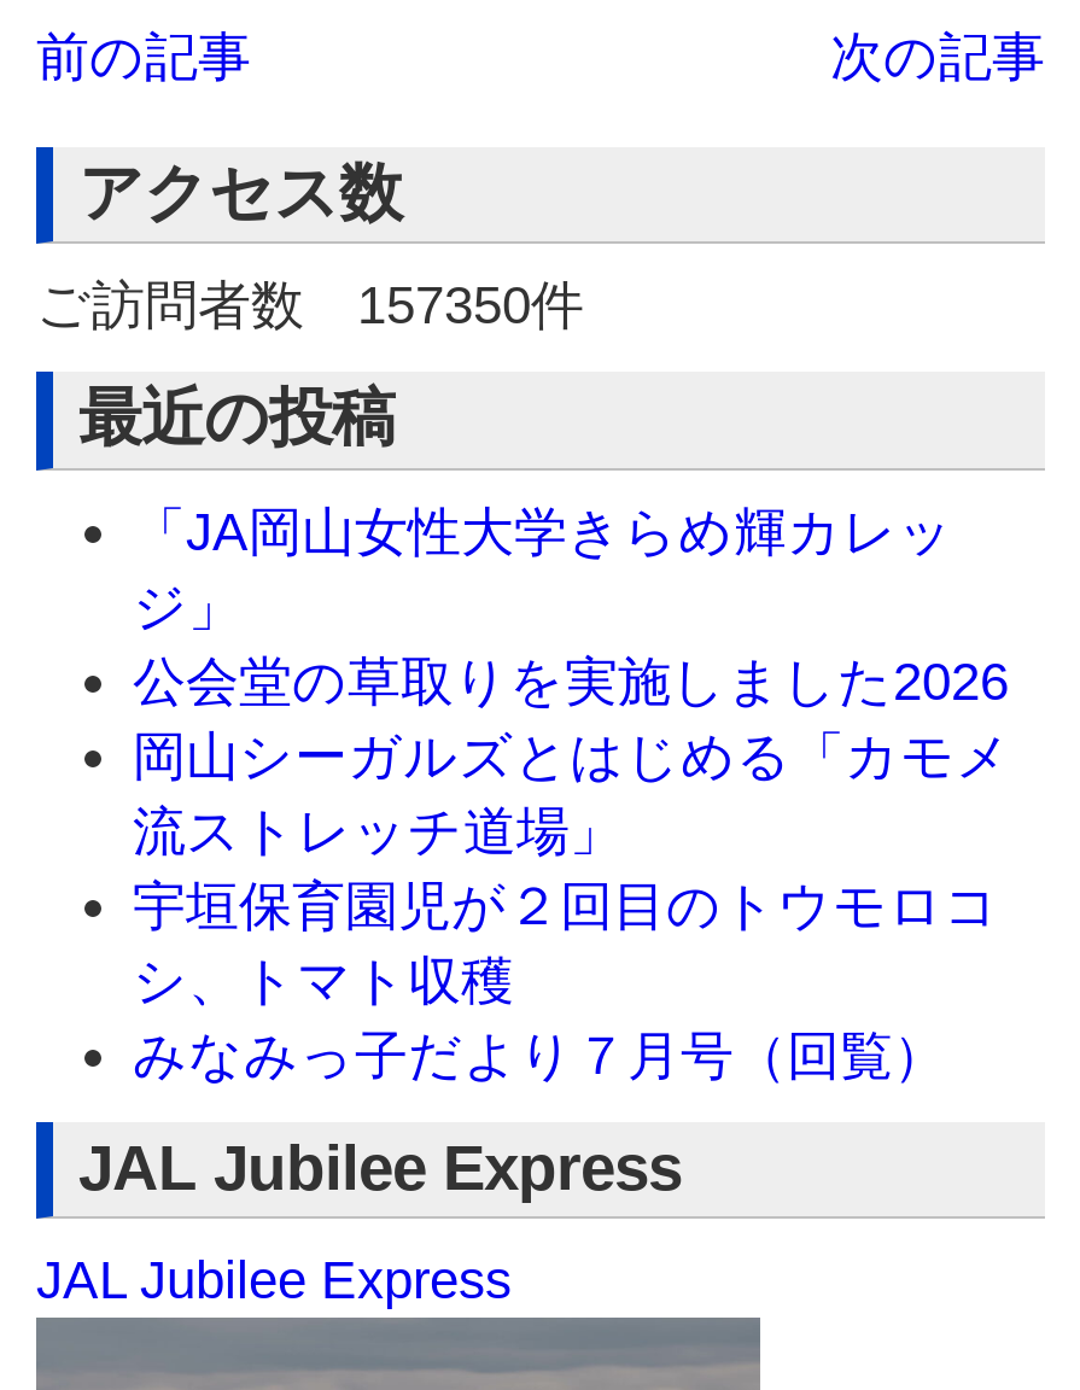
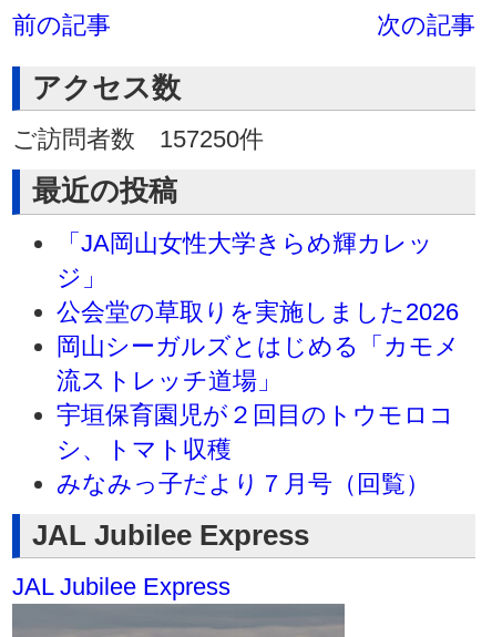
[36,276,584,336] ご訪問者数157350件 -> [12,125,264,153] ご訪問者数157250件

